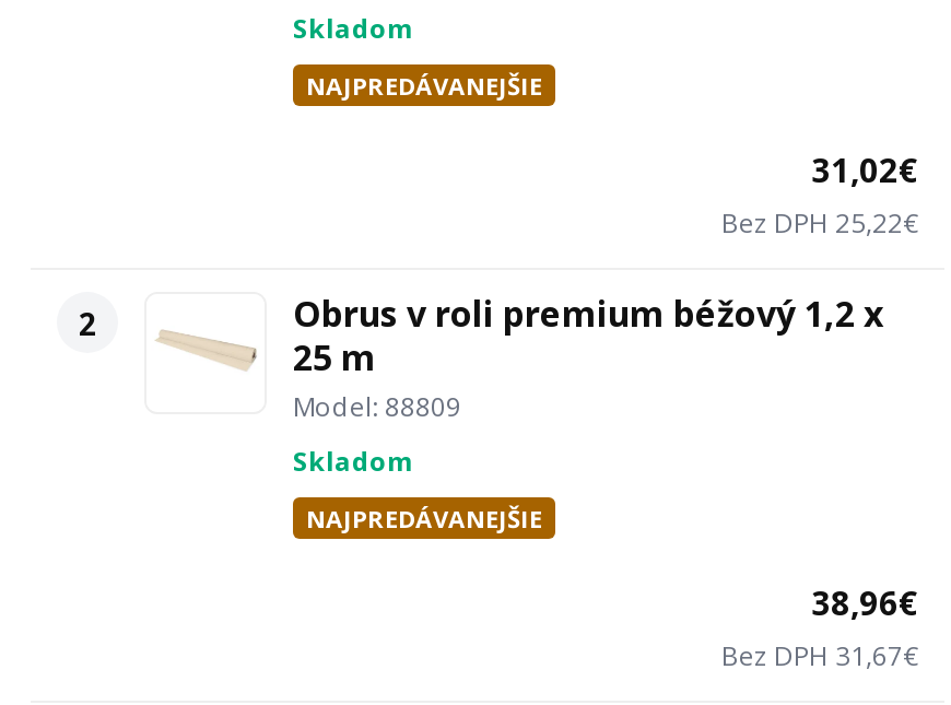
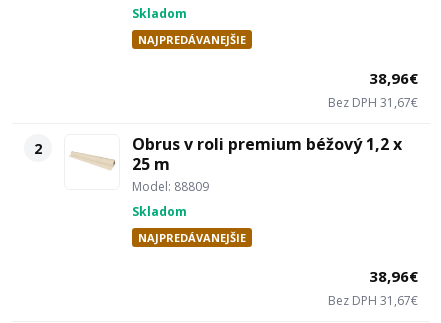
[811,148,918,191] 31,02€ -> [369,68,418,88] 38,96€
[721,204,918,242] Bez DPH 25,22€ -> [328,94,418,111] Bez DPH 31,67€

